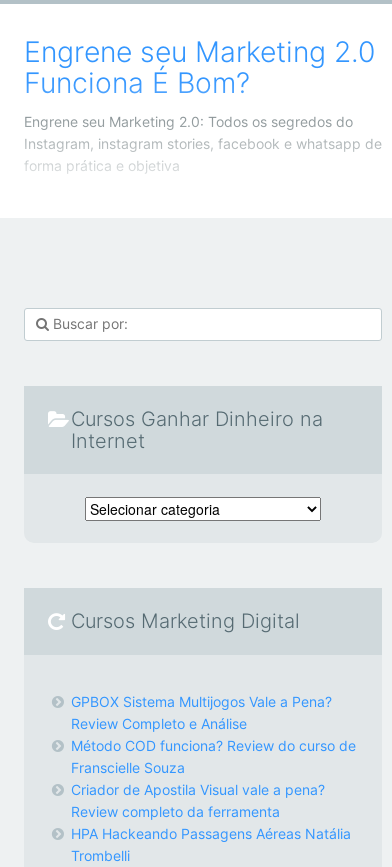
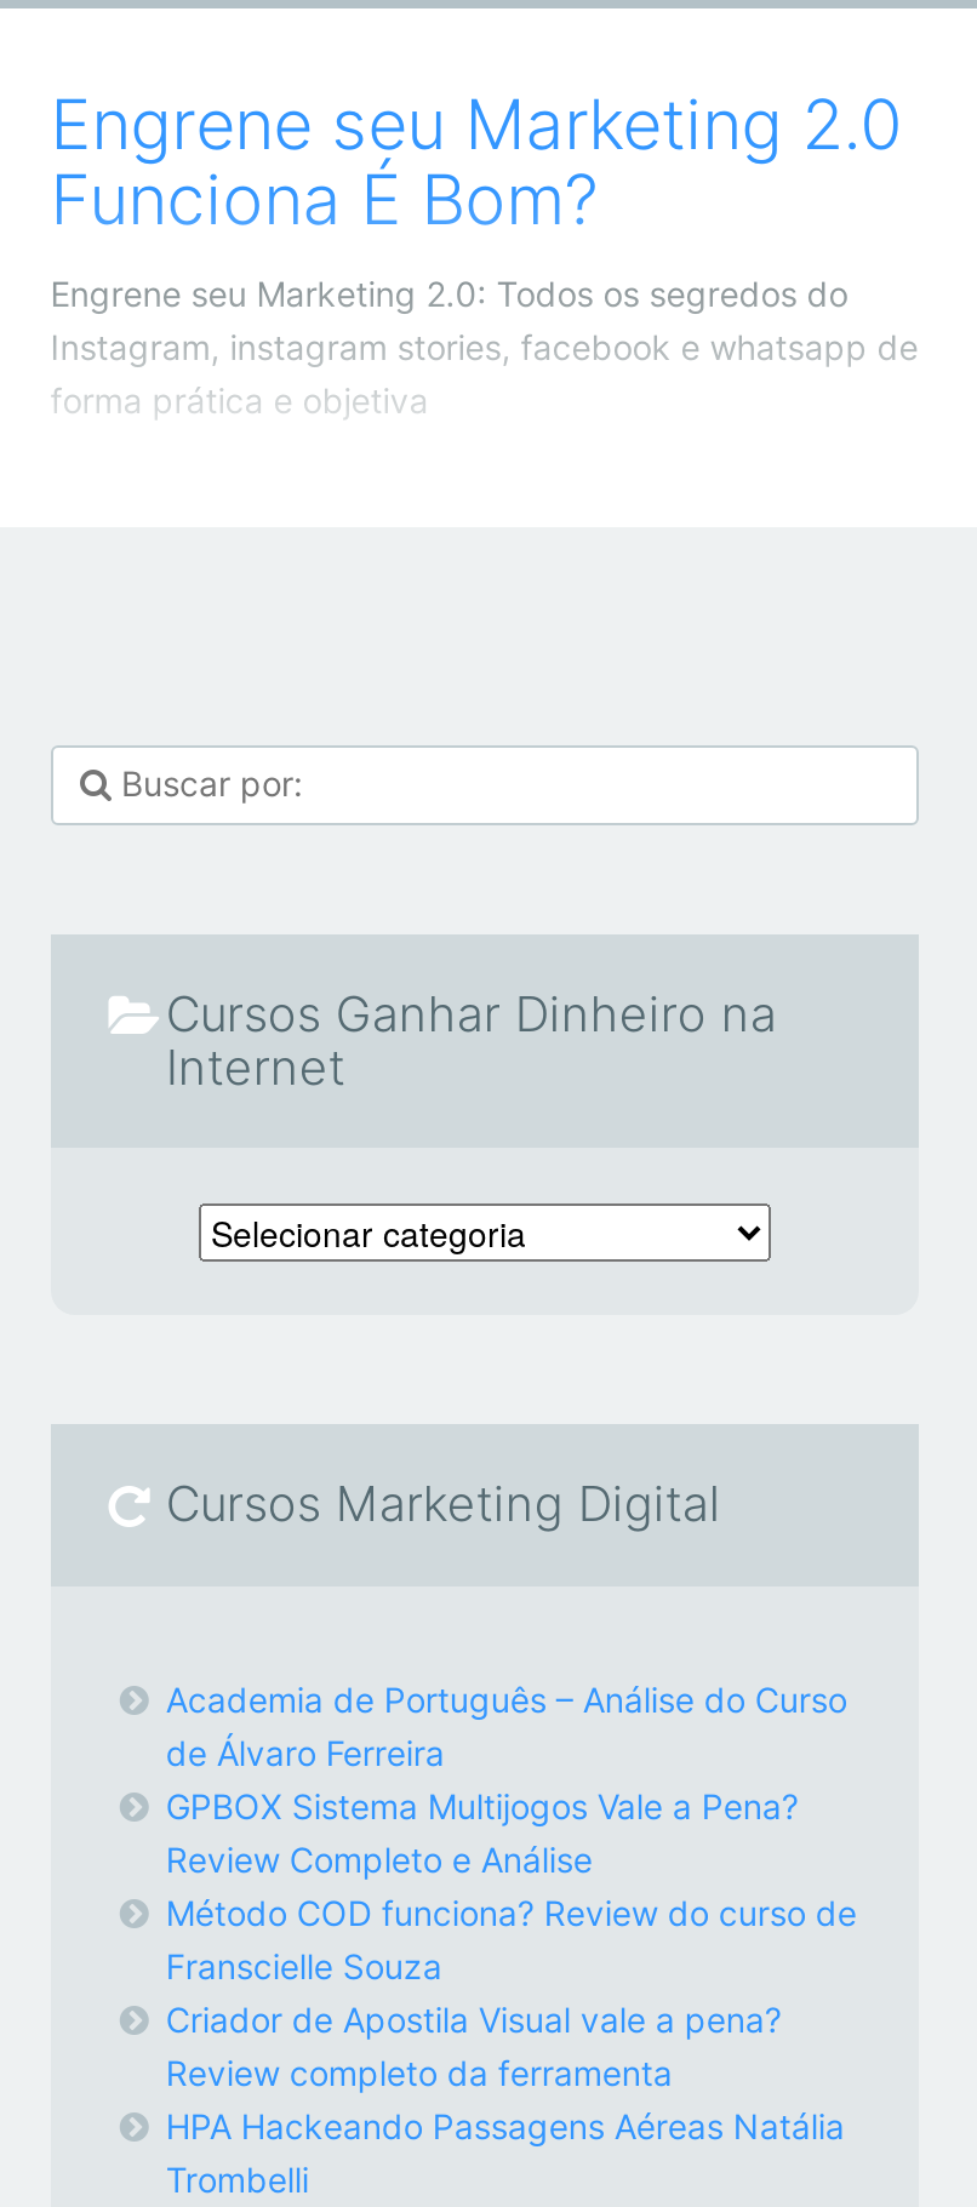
none -> [166,1679,847,1774] Academia de Português – Análise do Curso | de Álvaro Ferreira

